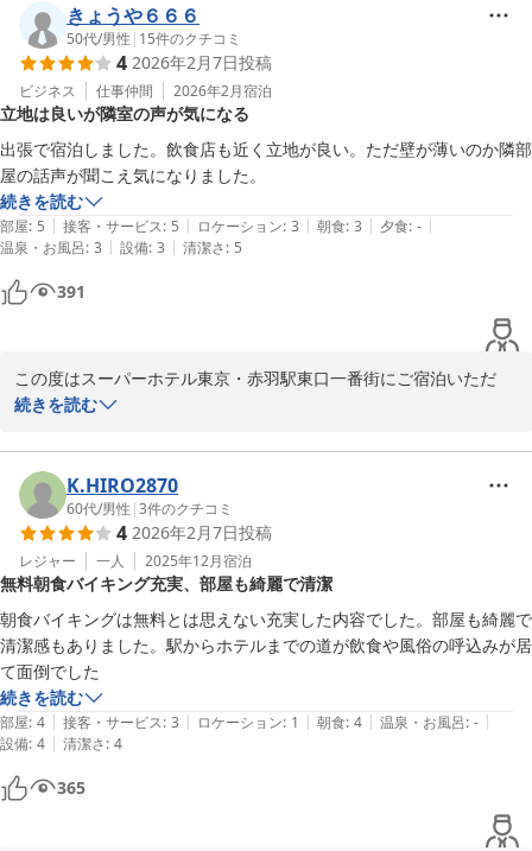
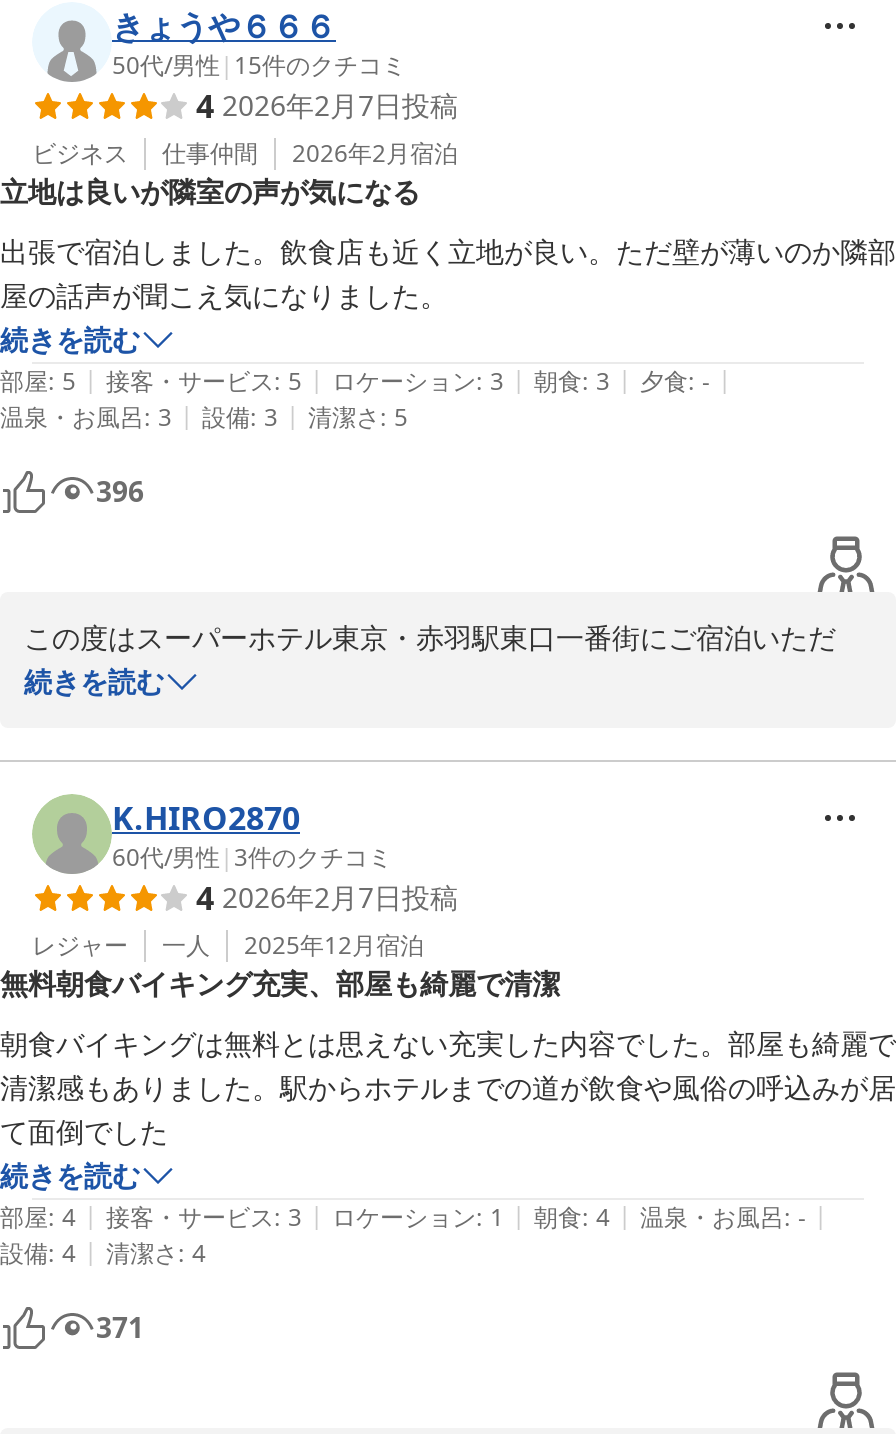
[57,280,85,303] 391 -> [96,472,144,510] 396
[57,776,85,799] 365 -> [96,1308,144,1346] 371

